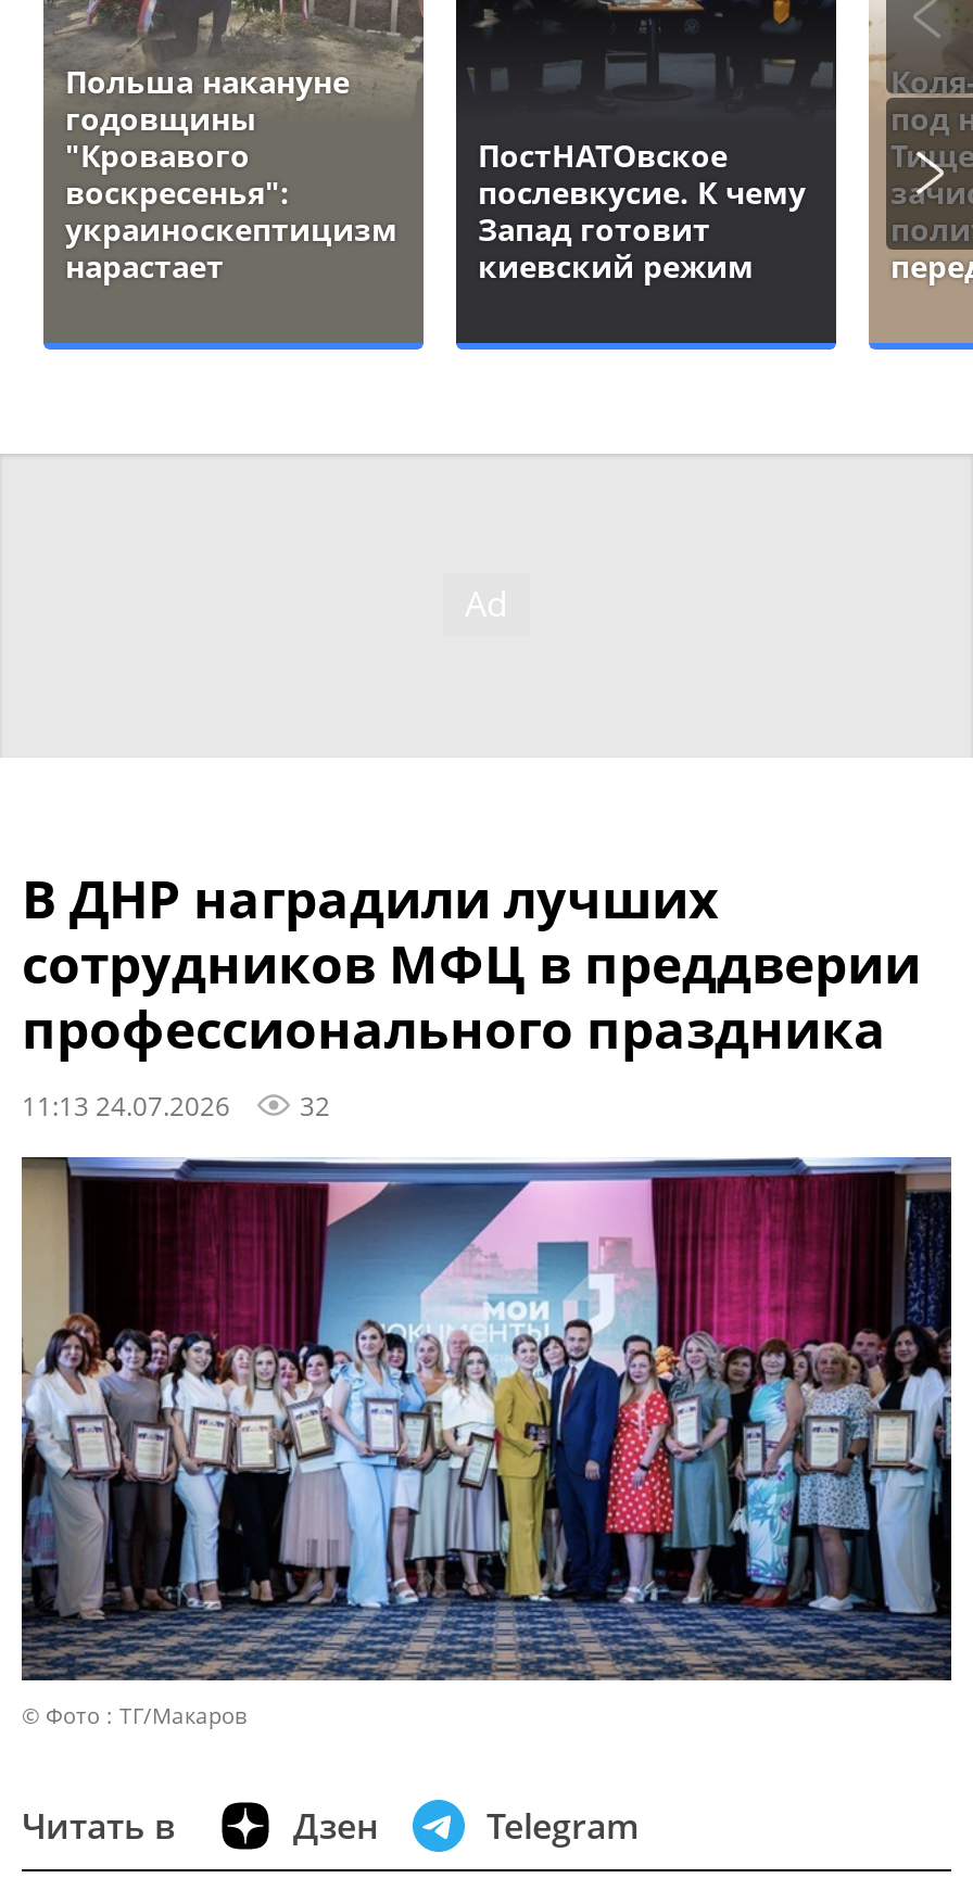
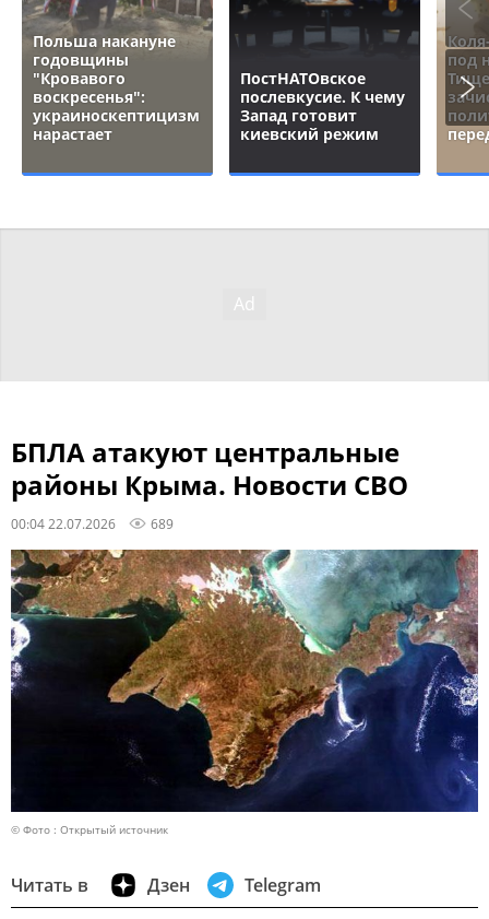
[22,862,921,1123] В ДНР наградили лучших | сотрудников МФЦ в преддверии | профессионального праздника | 11:13 24.07.2026 | 32 -> [11,434,408,532] БПЛА атакуют центральные | районы Крыма. Новости СВО | 00:04 22.07.2026 | 689
[22,1155,953,1730] [image] | © Фото : ТГ/Макаров -> [10,549,479,837] [image] | © Фото : Открытый источник

